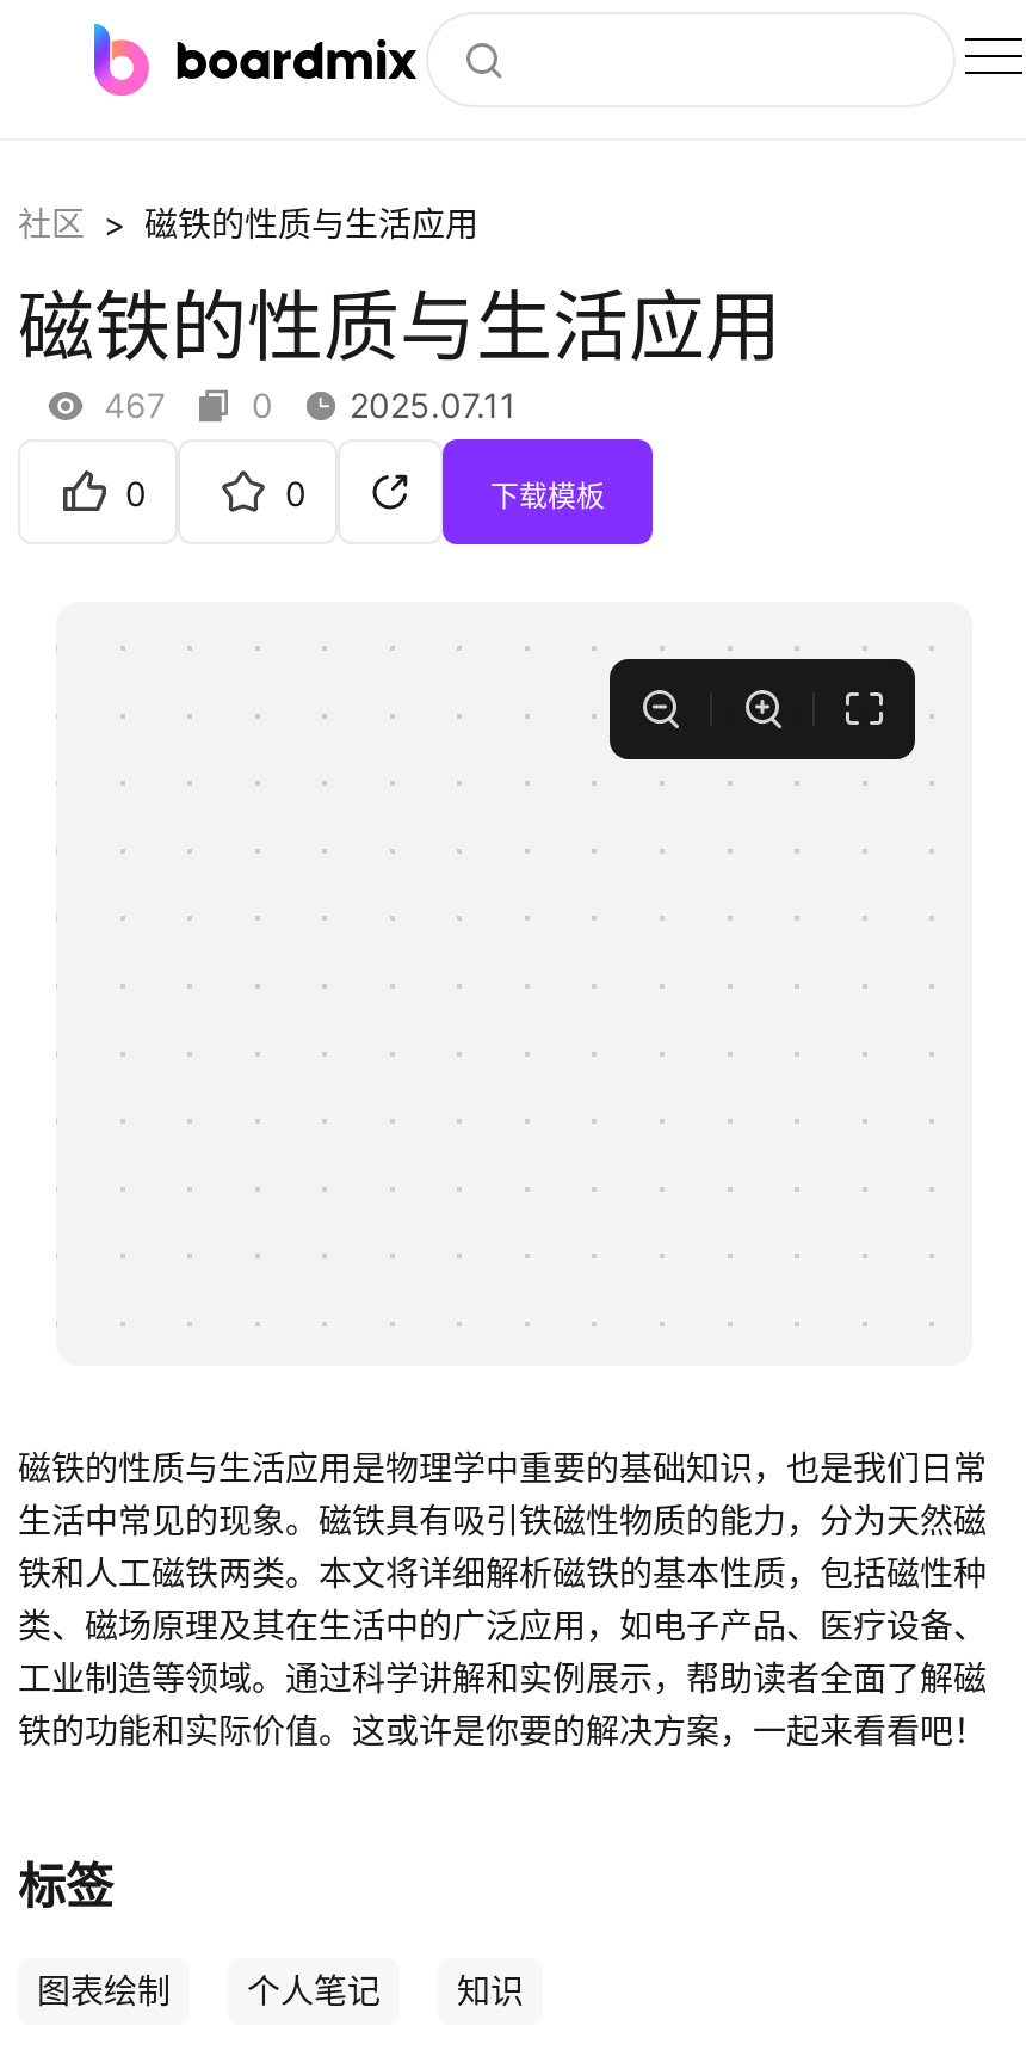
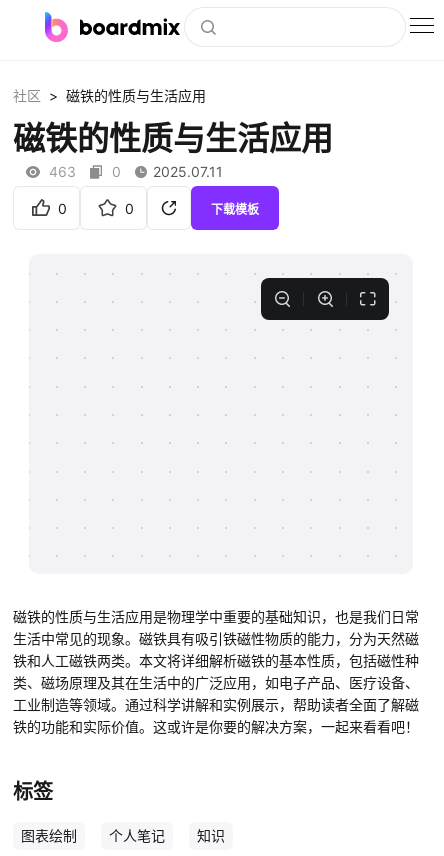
[104,384,166,425] 467 -> [49,163,76,180] 463

